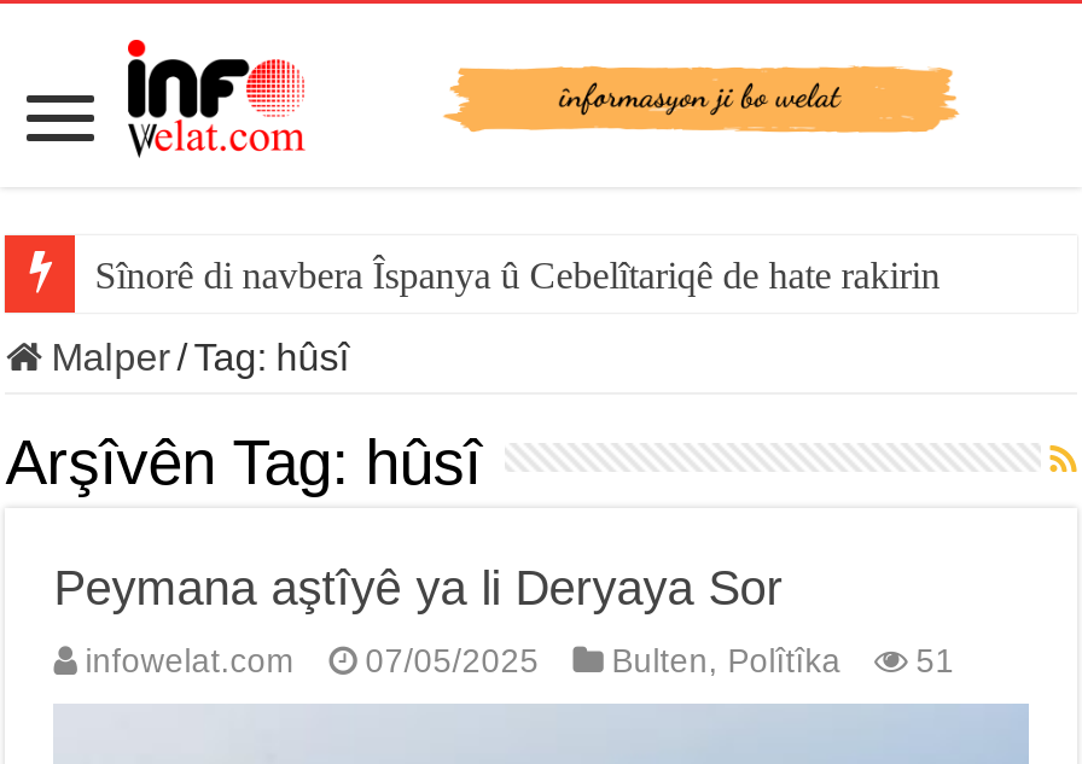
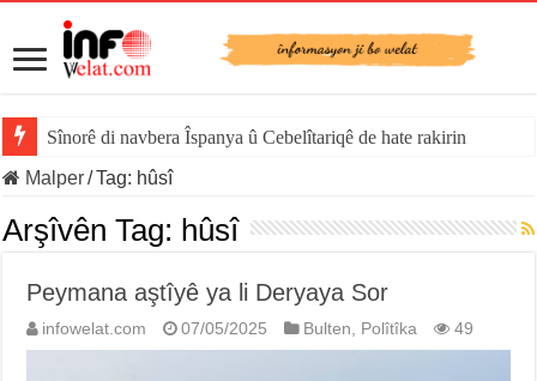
[916,644,954,680] 51 -> [455,320,474,338] 49

